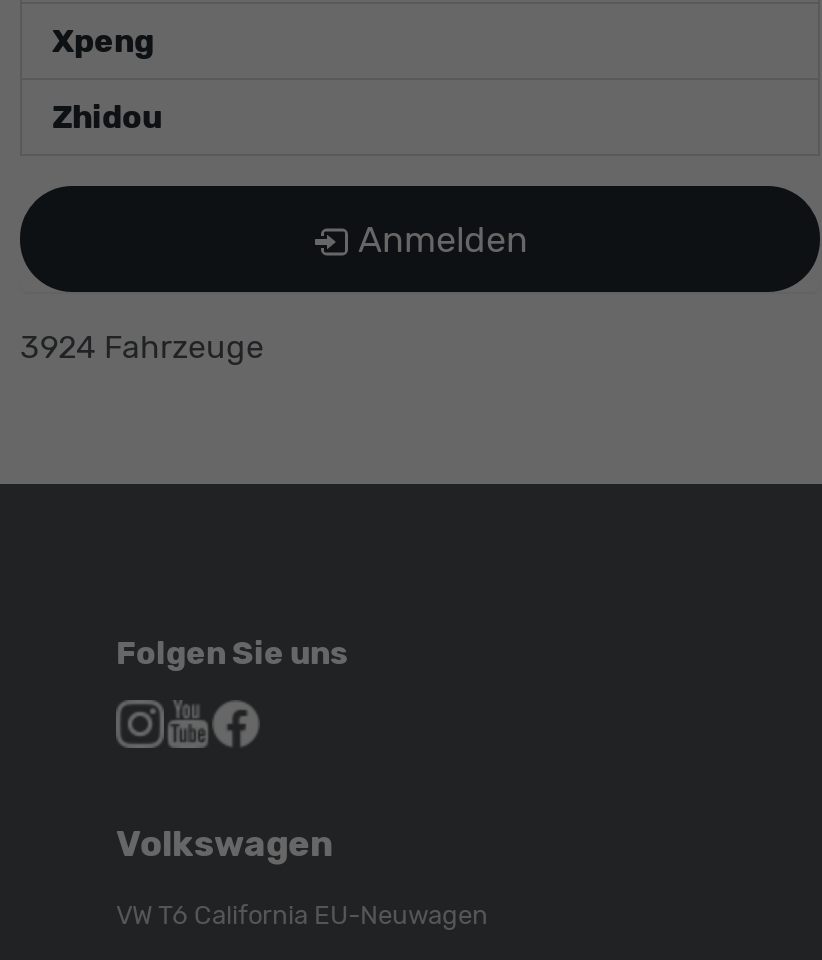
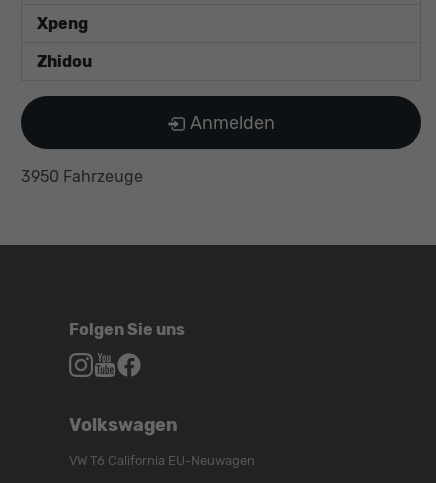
[20,328,264,366] 3924 Fahrzeuge -> [21,167,143,186] 3950 Fahrzeuge

